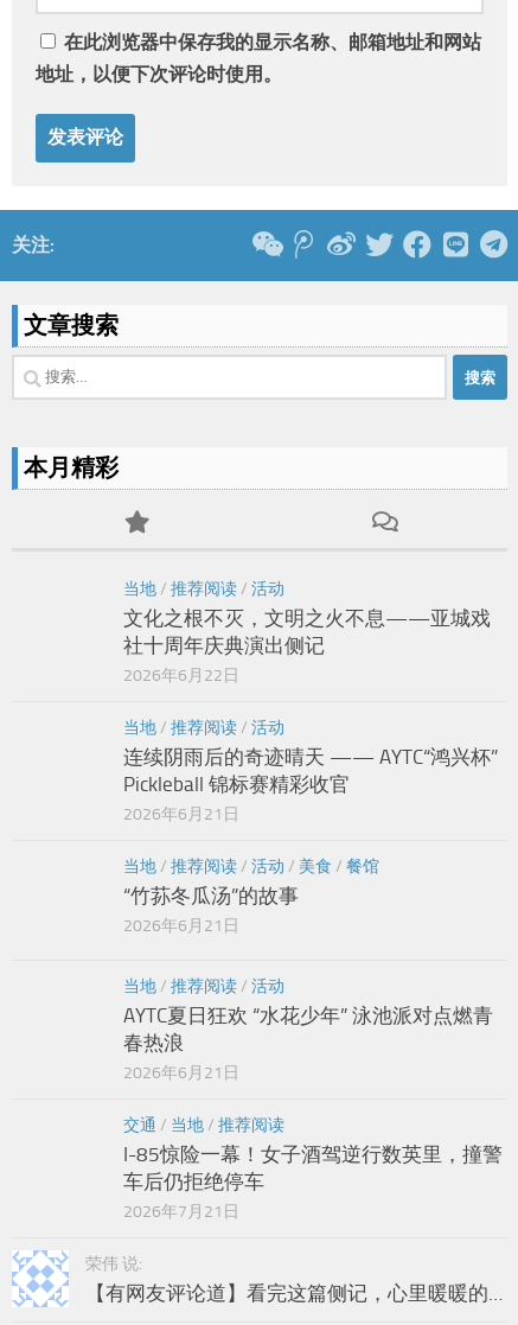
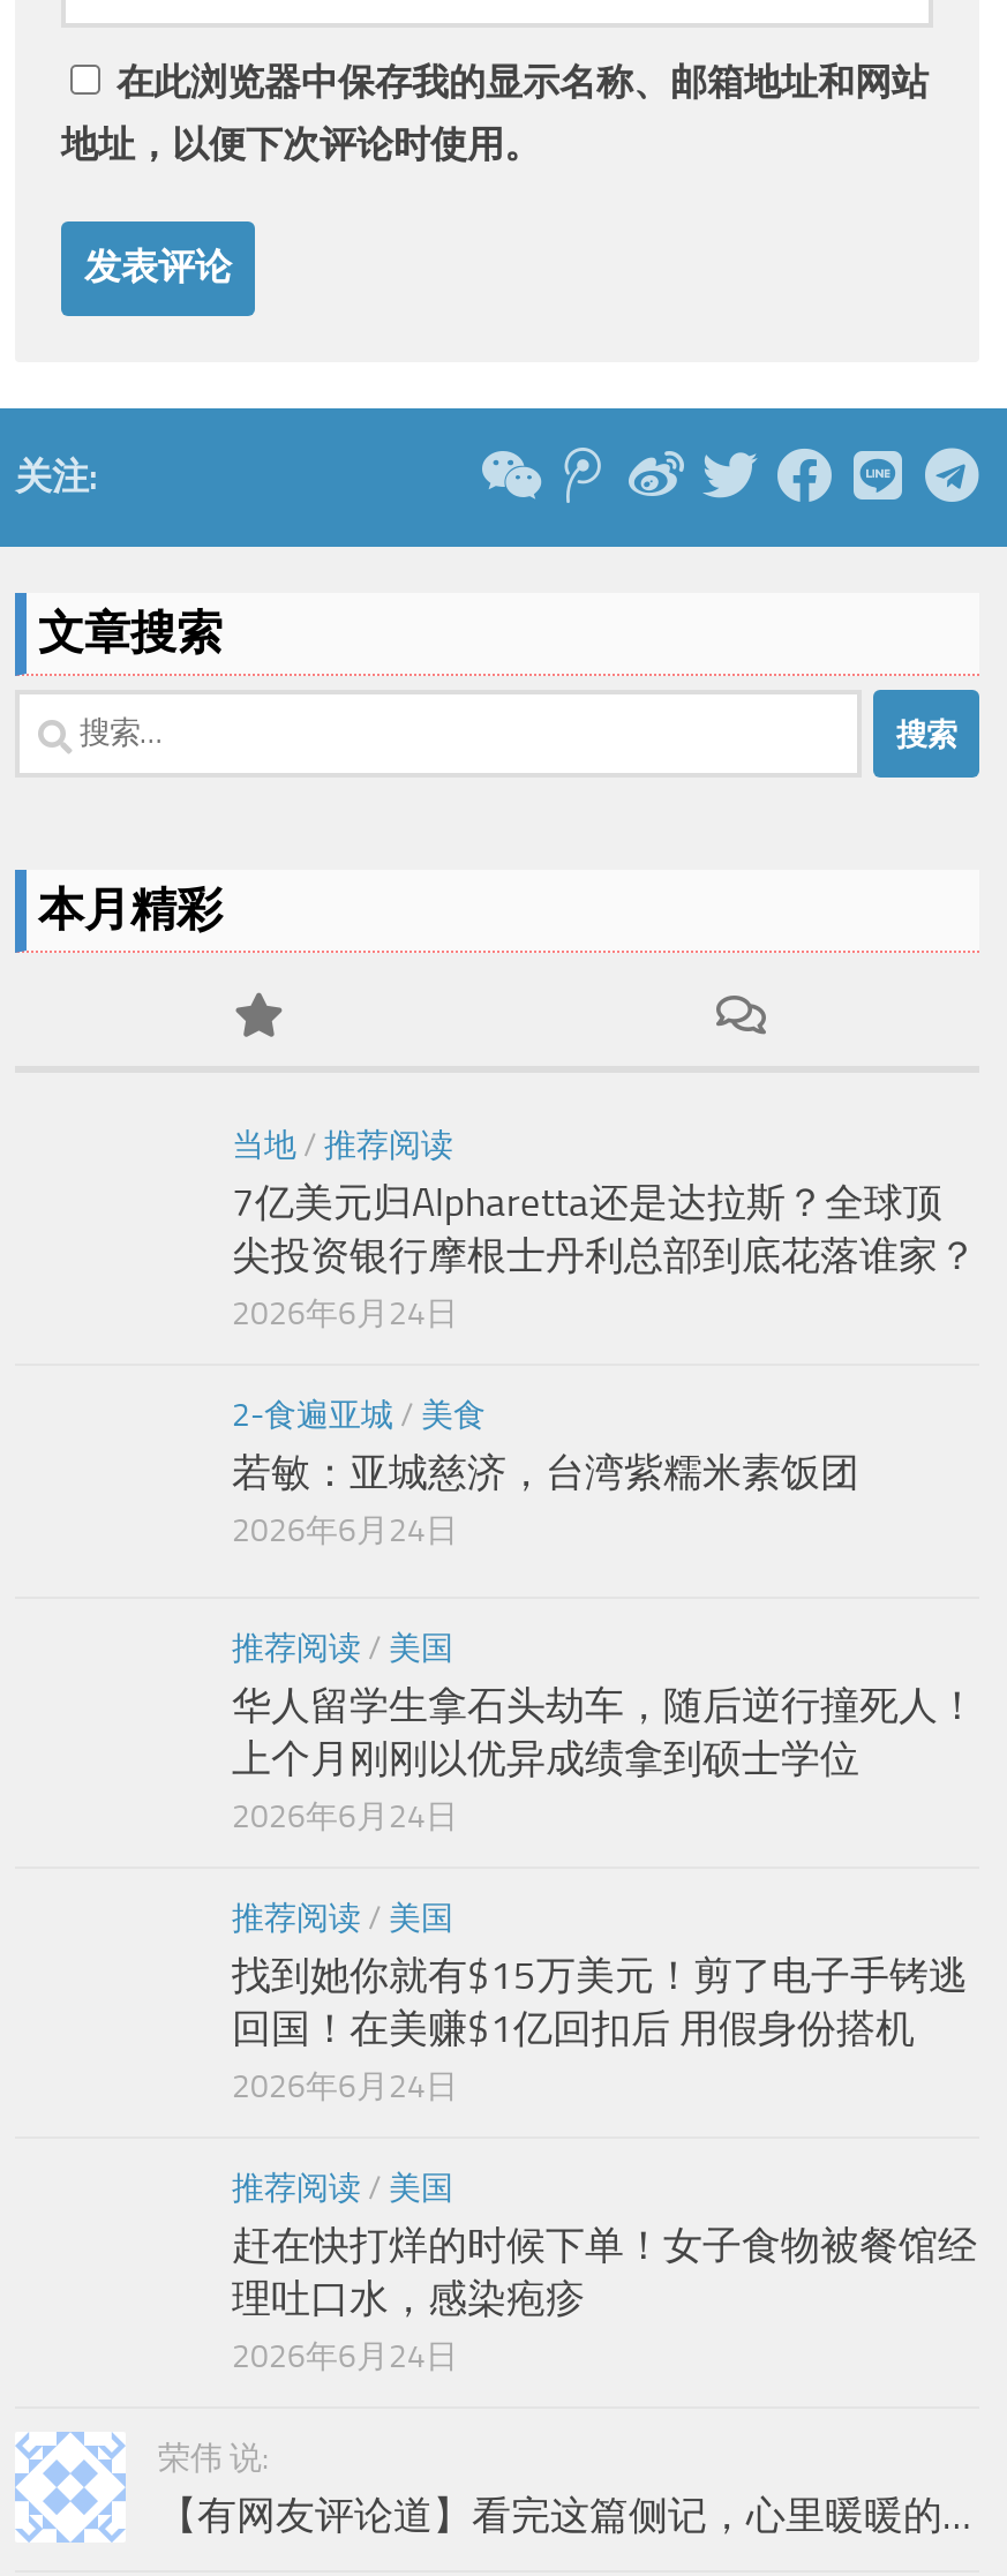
[123,579,491,686] 当地/推荐阅读/活动 | 文化之根不灭，文明之火不息——亚城戏 | 社十周年庆典演出侧记 | 2026年6月22日 -> [232,1126,977,1334] 当地/推荐阅读 | 7亿美元归Alpharetta还是达拉斯？全球顶 | 尖投资银行摩根士丹利总部到底花落谁家？ | 2026年6月24日
[123,718,498,824] 当地/推荐阅读/活动 | 连续阴雨后的奇迹晴天 —— AYTC“鸿兴杯” | Pickleball 锦标赛精彩收官 | 2026年6月21日 -> [232,1396,859,1550] 2-食遍亚城/美食 | 若敏：亚城慈济，台湾紫糯米素饭团 | 2026年6月24日
[123,856,379,936] 当地/推荐阅读/活动/美食/餐馆 | “竹荪冬瓜汤”的故事 | 2026年6月21日 -> [232,1629,977,1837] 推荐阅读/美国 | 华人留学生拿石头劫车，随后逆行撞死人！ | 上个月刚刚以优异成绩拿到硕士学位 | 2026年6月24日
[123,976,493,1083] 当地/推荐阅读/活动 | AYTC夏日狂欢 “水花少年” 泳池派对点燃青 | 春热浪 | 2026年6月21日 -> [232,1899,968,2106] 推荐阅读/美国 | 找到她你就有$15万美元！剪了电子手铐逃 | 回国！在美赚$1亿回扣后 用假身份搭机 | 2026年6月24日
[123,1115,503,1222] 交通/当地/推荐阅读 | I-85惊险一幕！女子酒驾逆行数英里，撞警 | 车后仍拒绝停车 | 2026年7月21日 -> [232,2169,977,2376] 推荐阅读/美国 | 赶在快打烊的时候下单！女子食物被餐馆经 | 理吐口水，感染疱疹 | 2026年6月24日

